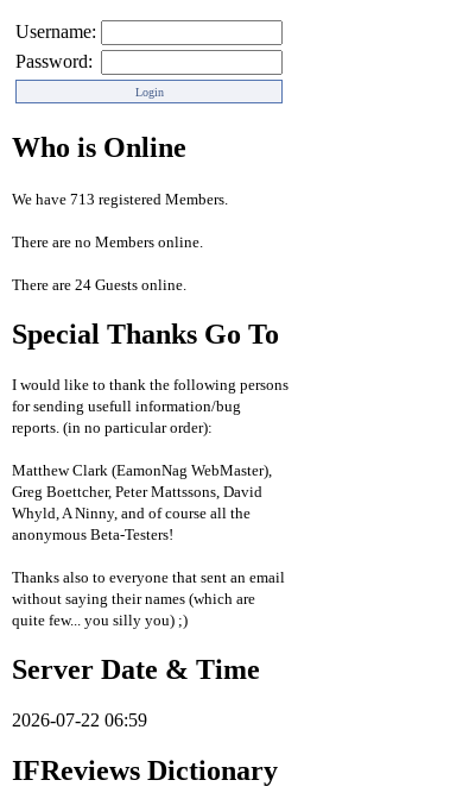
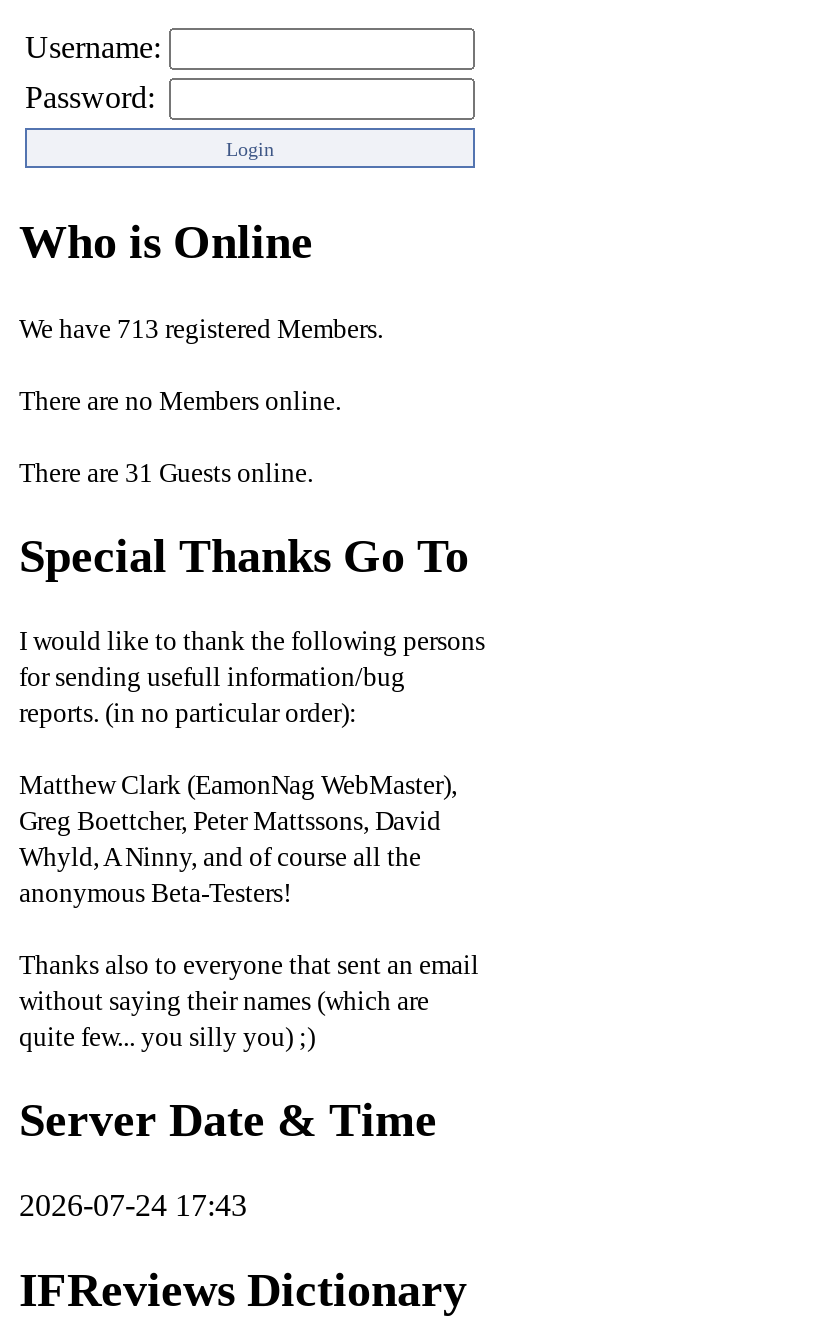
[12,275,186,293] There are 24 Guests online. -> [19,457,313,487] There are 31 Guests online.
[12,710,147,730] 2026-07-22 06:59 -> [19,1188,247,1222] 2026-07-24 17:43

